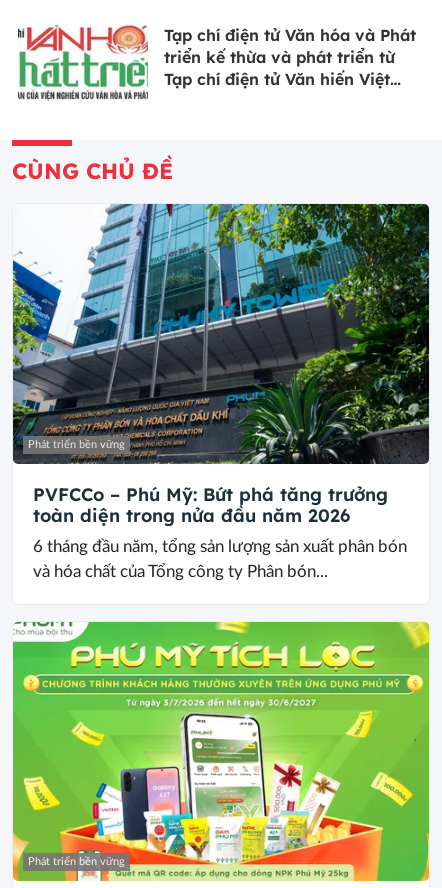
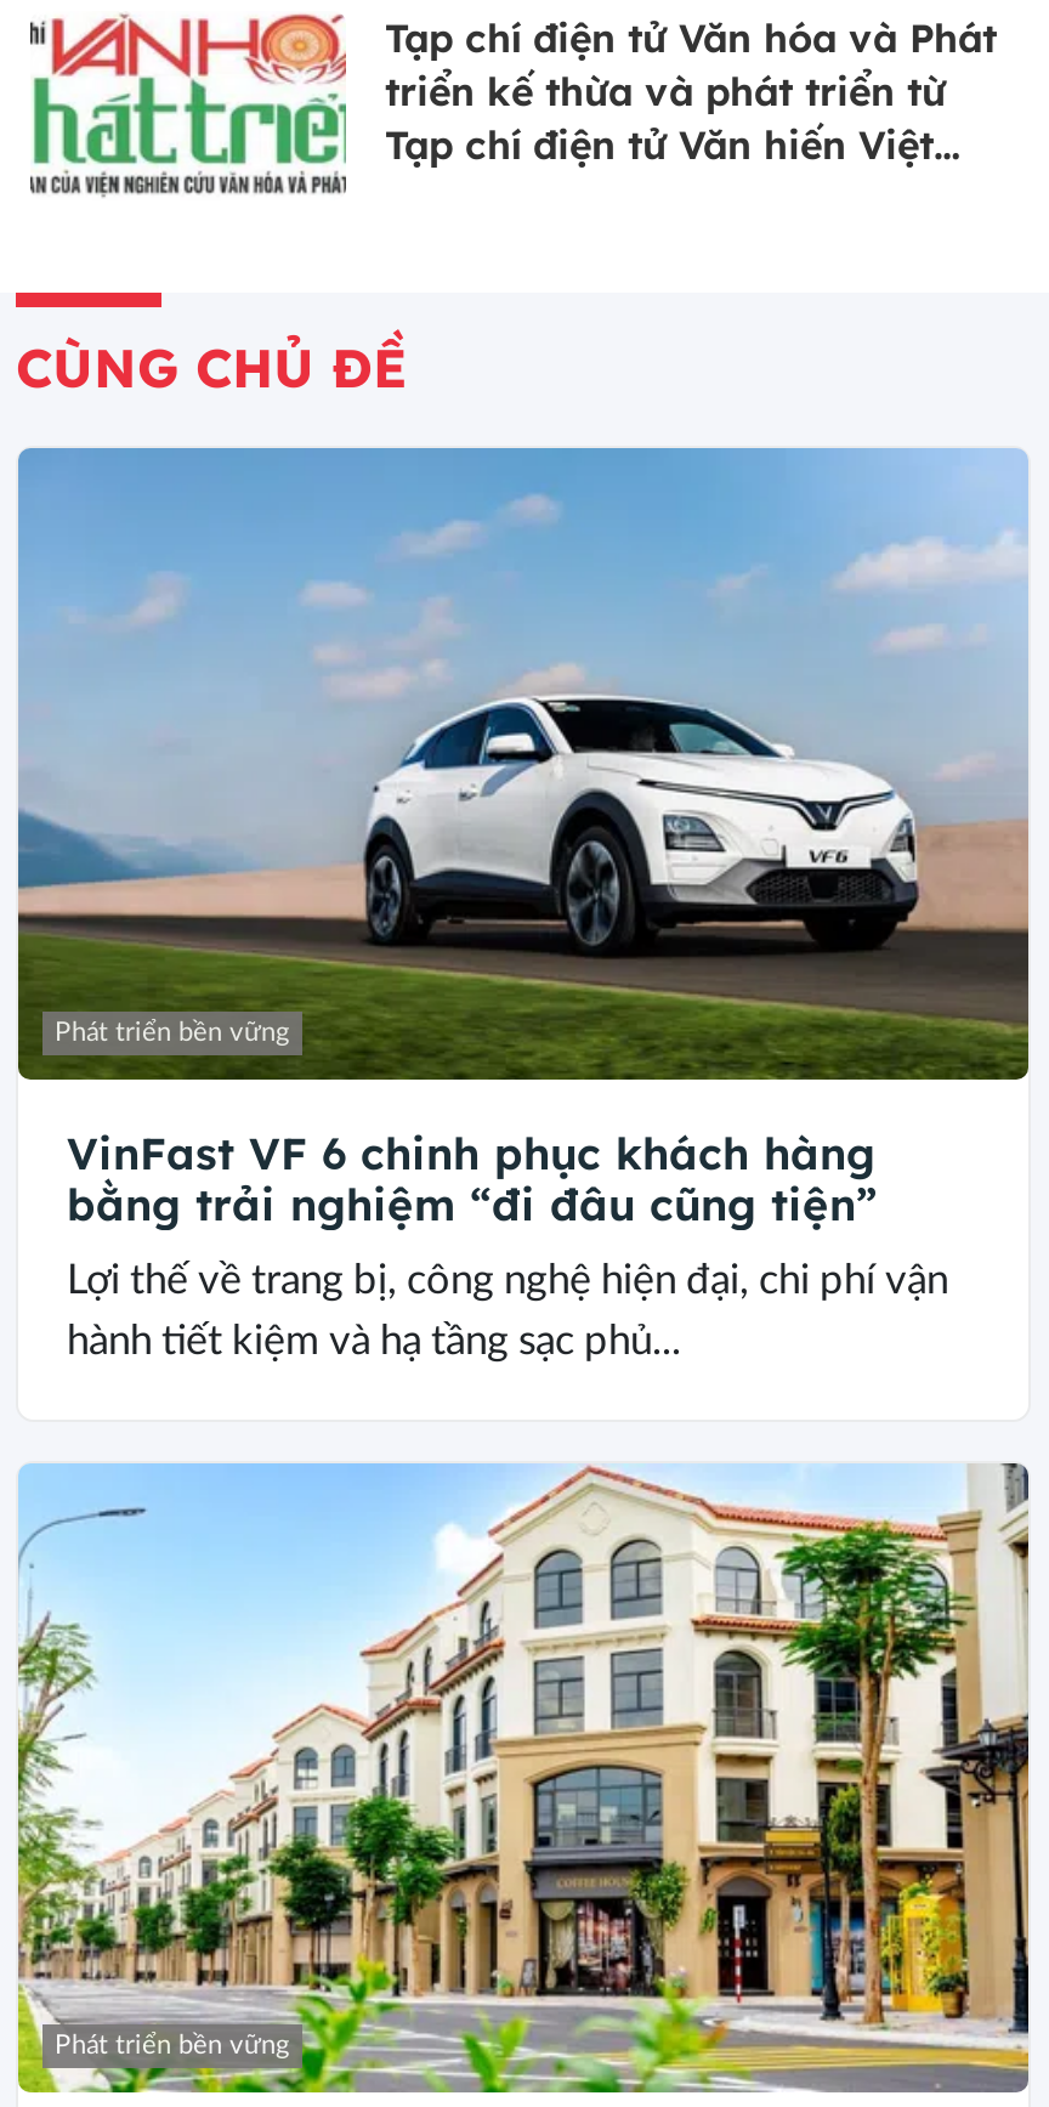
[12,203,430,527] [image] | PVFCCo – Phú Mỹ: Bứt phá tăng trưởng | toàn diện trong nửa đầu năm 2026 -> [16,446,1031,1232] [image] | VinFast VF 6 chinh phục khách hàng | bằng trải nghiệm “đi đâu cũng tiện”
[33,538,407,555] 6 tháng đầu năm, tổng sản lượng sản xuất phân bón -> [67,1258,948,1300] Lợi thế về trang bị, công nghệ hiện đại, chi phí vận
[33,563,328,580] và hóa chất của Tổng công ty Phân bón... -> [67,1319,681,1360] hành tiết kiệm và hạ tầng sạc phủ...
[12,621,430,882] [image] -> [16,1461,1031,2095] [image]

